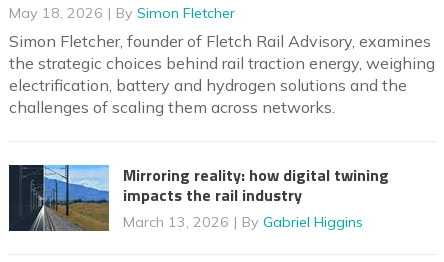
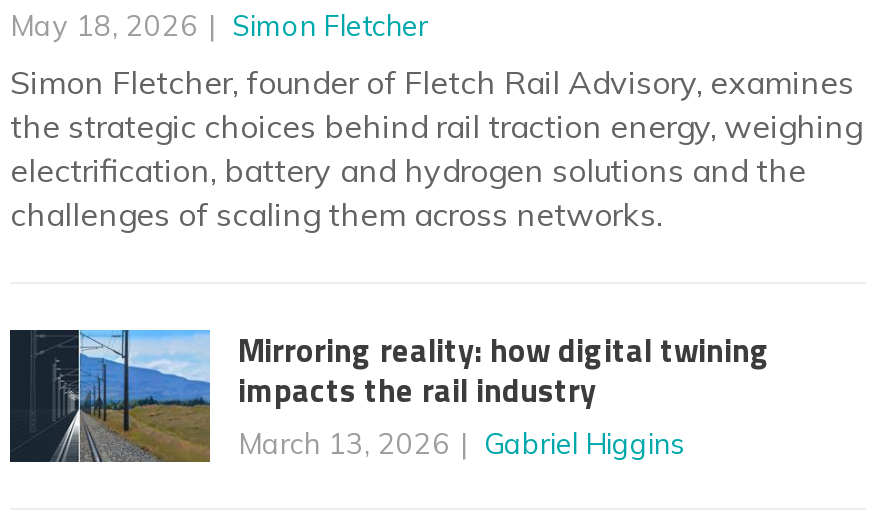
[116,4,235,22] By Simon Fletcher -> [232,8,428,44] Simon Fletcher
[242,213,363,231] By Gabriel Higgins -> [484,426,684,462] Gabriel Higgins

